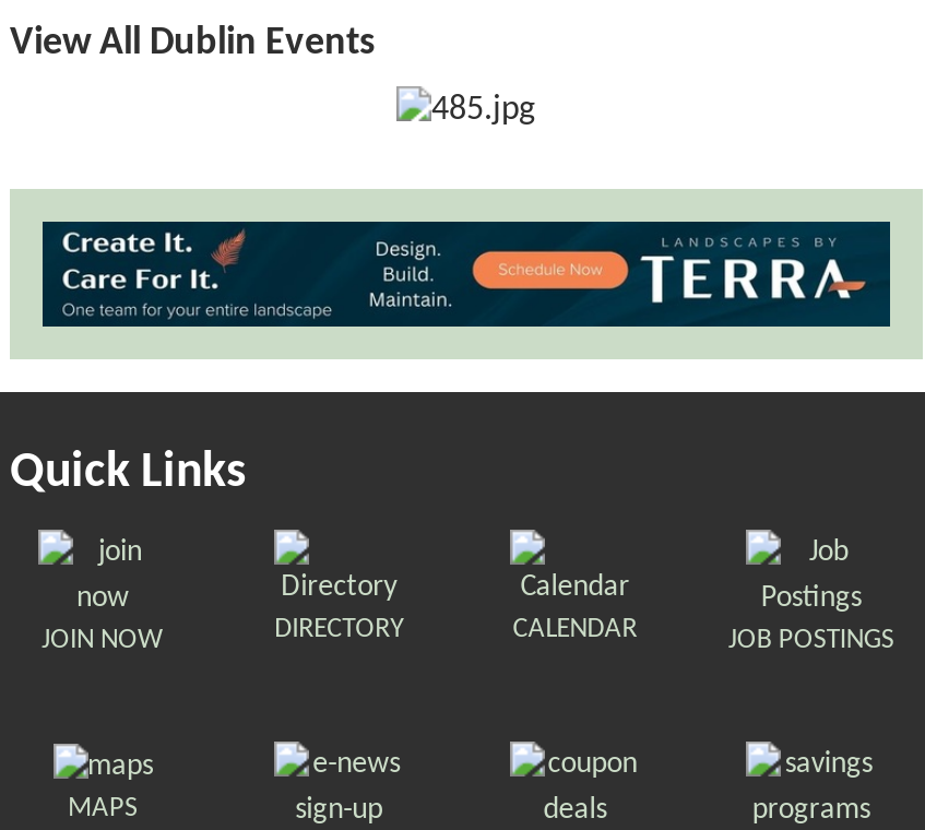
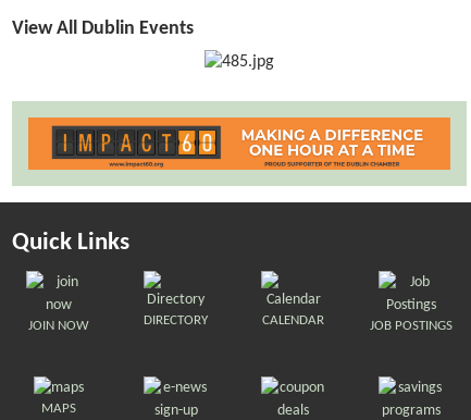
[40,220,892,329] [image] -> [27,116,451,171] [image]

